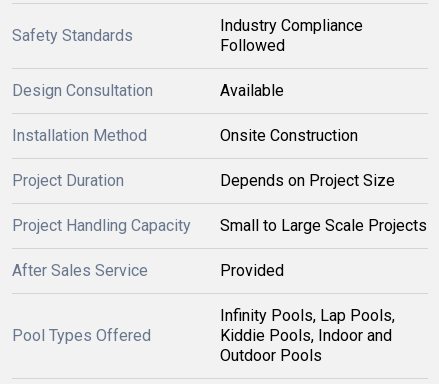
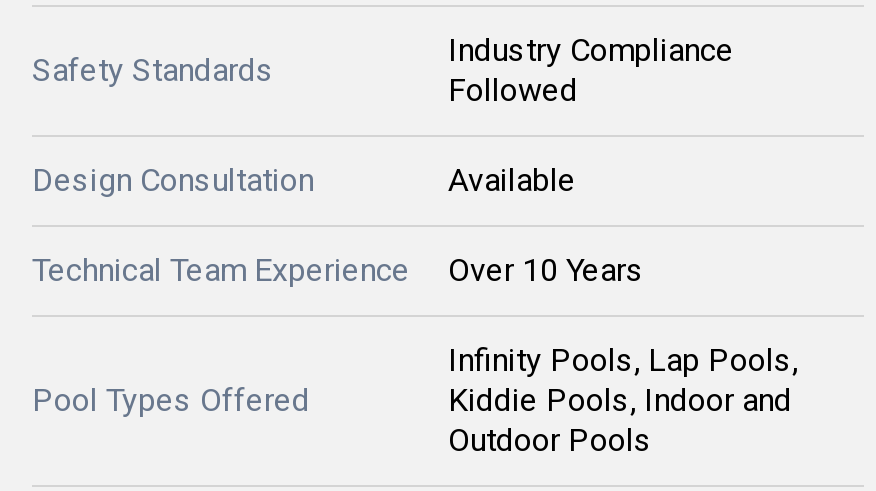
[12,126,427,280] Installation Method | Onsite Construction | Project Duration | Depends on Project Size | Project Handling Capacity | Small to Large Scale Projects | After Sales Service | Provided -> [32,251,644,289] Technical Team Experience | Over 10 Years

